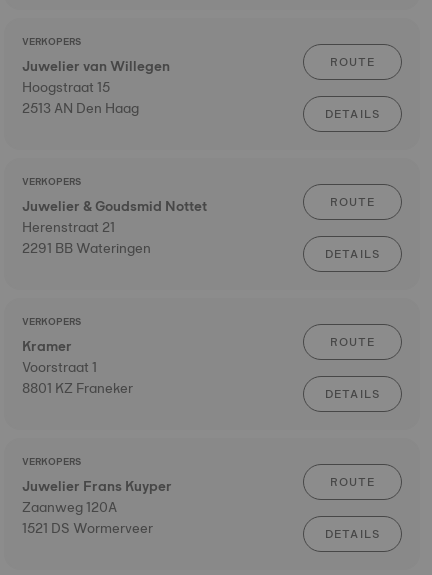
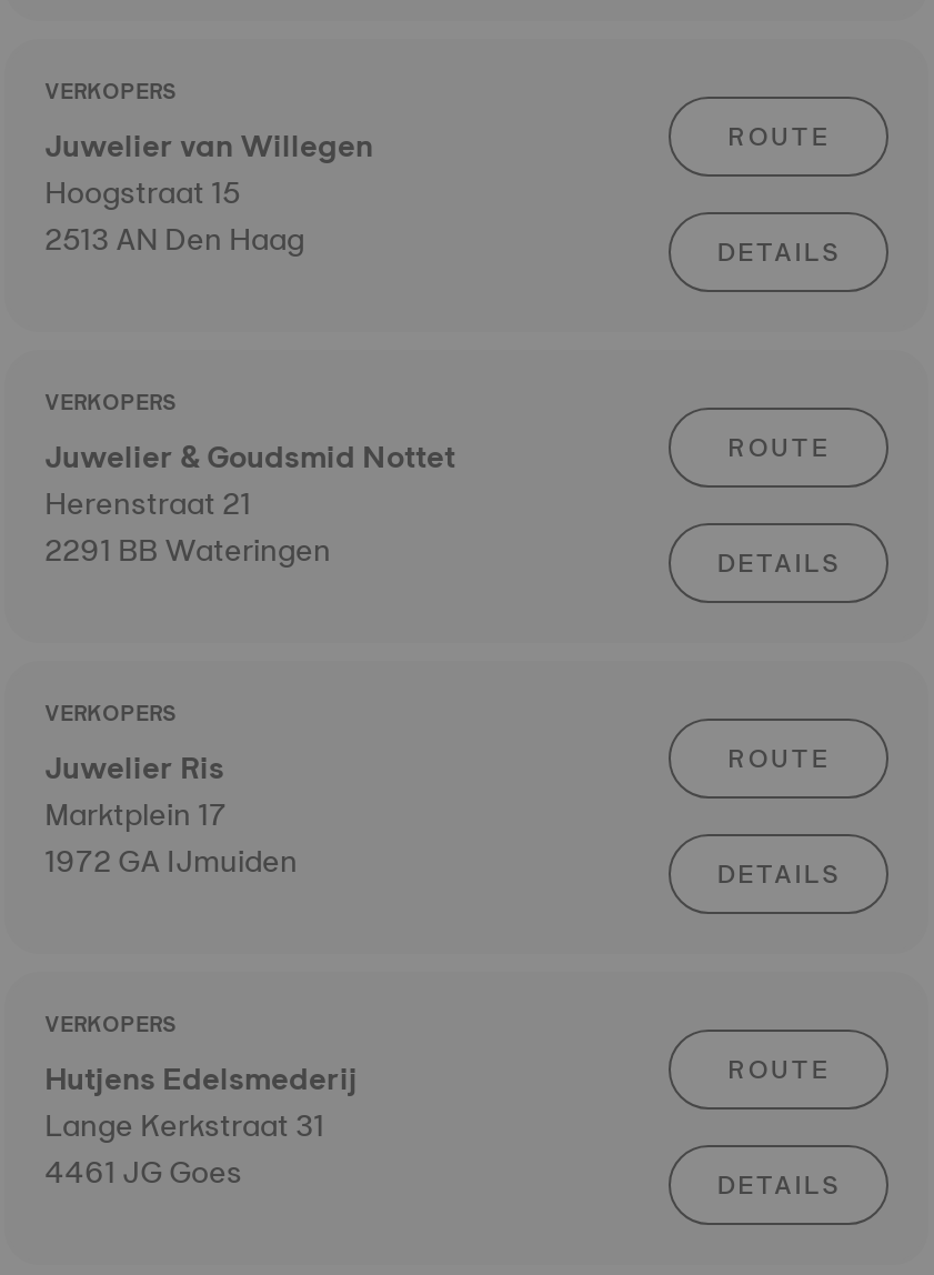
[22,334,133,400] Kramer | Voorstraat 1 | 8801 KZ Franeker -> [44,741,298,887] Juwelier Ris | Marktplein 17 | 1972 GA IJmuiden
[22,474,172,540] Juwelier Frans Kuyper | Zaanweg 120A | 1521 DS Wormerveer -> [44,1052,358,1198] Hutjens Edelsmederij | Lange Kerkstraat 31 | 4461 JG Goes

